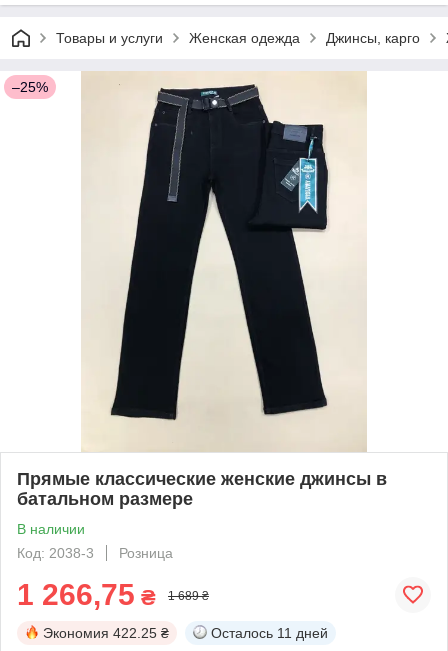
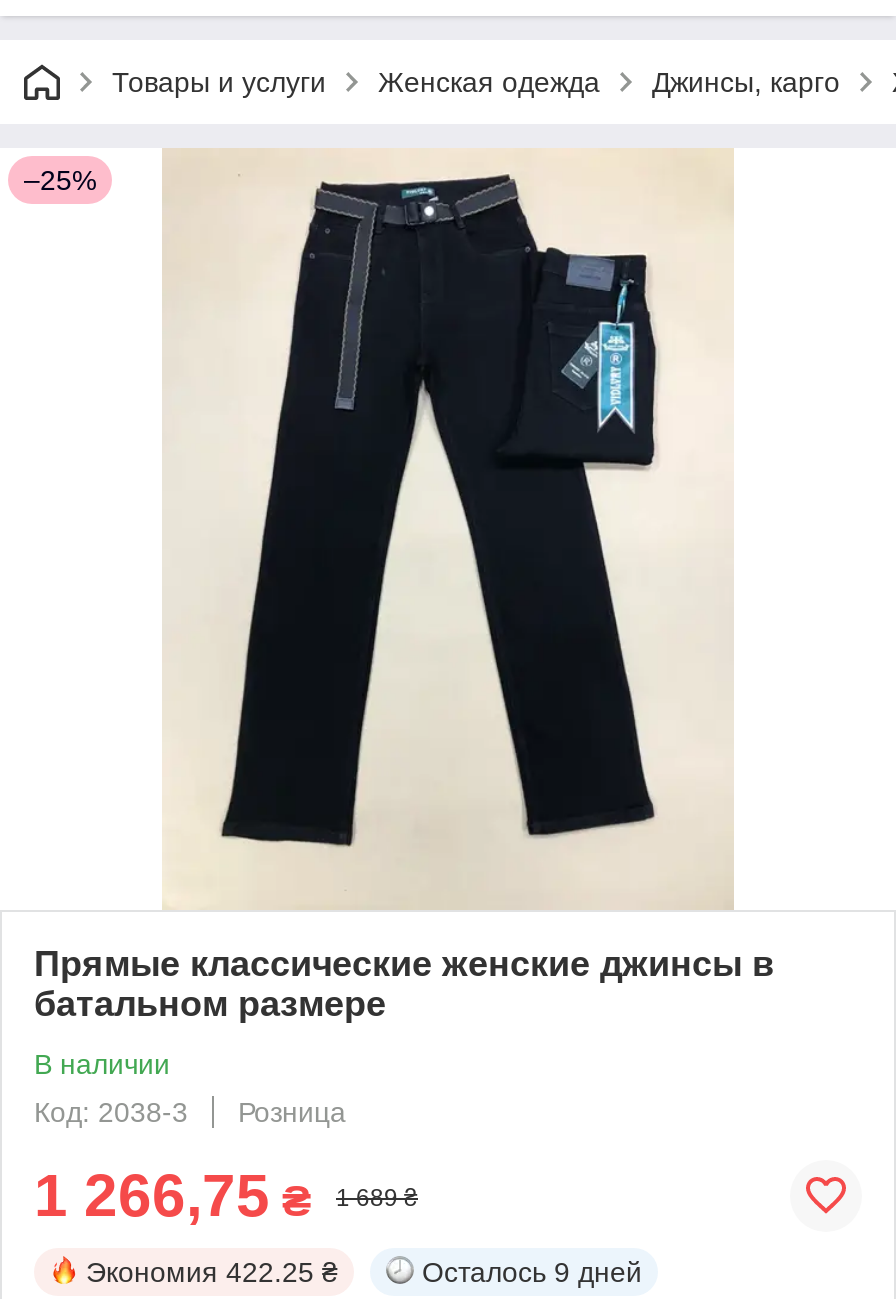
[211,625,328,641] Осталось 11 дней -> [422,1256,642,1288] Осталось 9 дней

